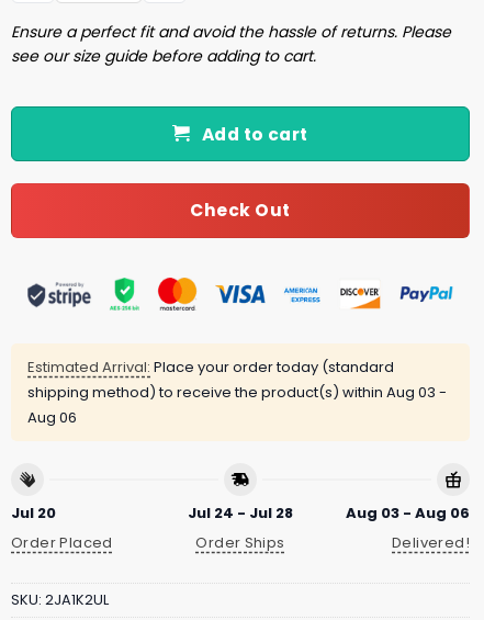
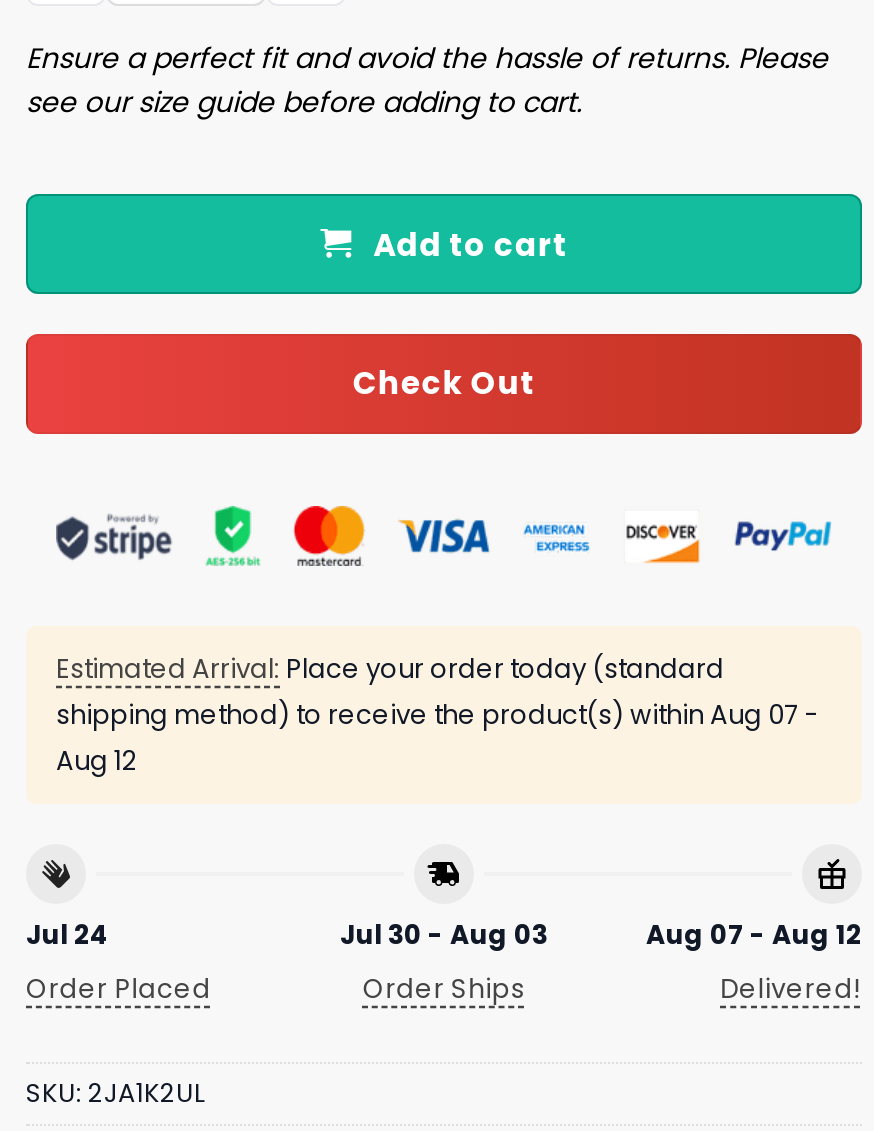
[27,382,447,402] shipping method) to receive the product(s) within Aug 03 - -> [56,695,818,733] shipping method) to receive the product(s) within Aug 07 -
[27,407,77,428] Aug 06 -> [56,741,138,779] Aug 12
[11,503,56,524] Jul 20 -> [26,916,110,954] Jul 24
[188,503,293,524] Jul 24 - Jul 28 -> [340,916,548,954] Jul 30 - Aug 03
[346,503,470,524] Aug 03 - Aug 06 -> [646,916,862,954] Aug 07 - Aug 12

